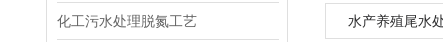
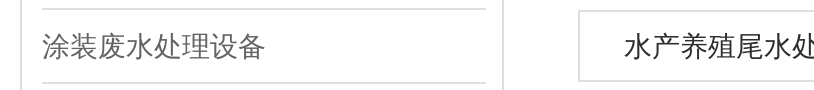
[57,13,197,29] 化工污水处理脱氮工艺 -> [42,30,266,62] 涂装废水处理设备

